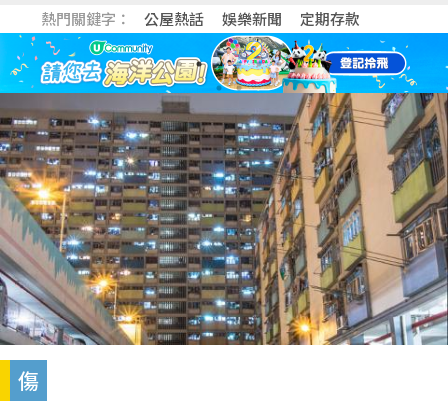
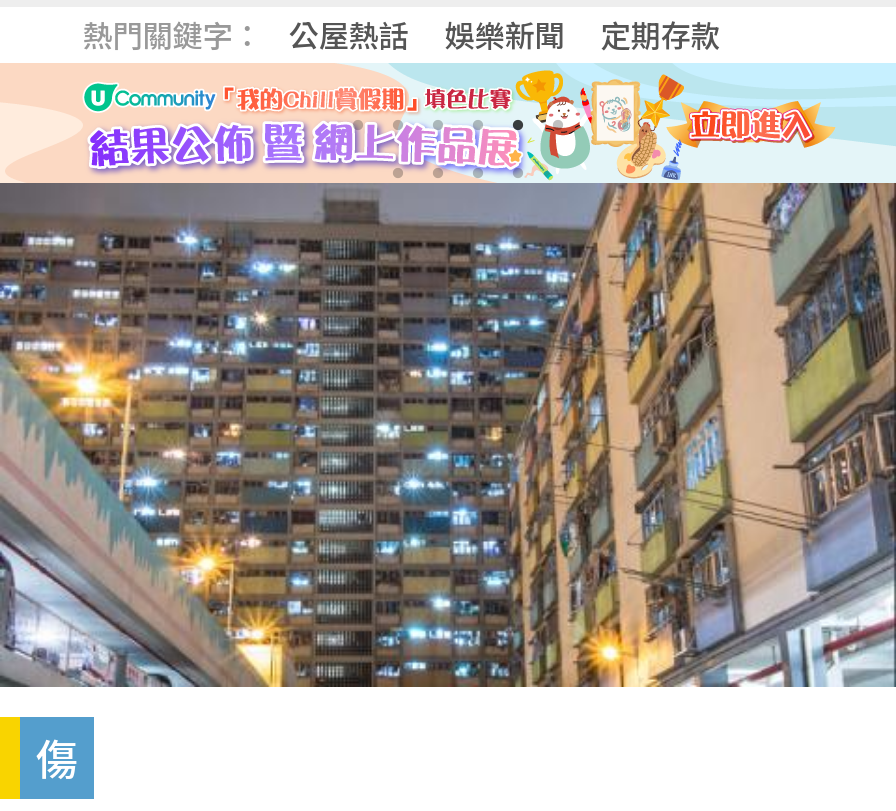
[3,32,445,94] [image] -> [6,63,890,185] [image]

